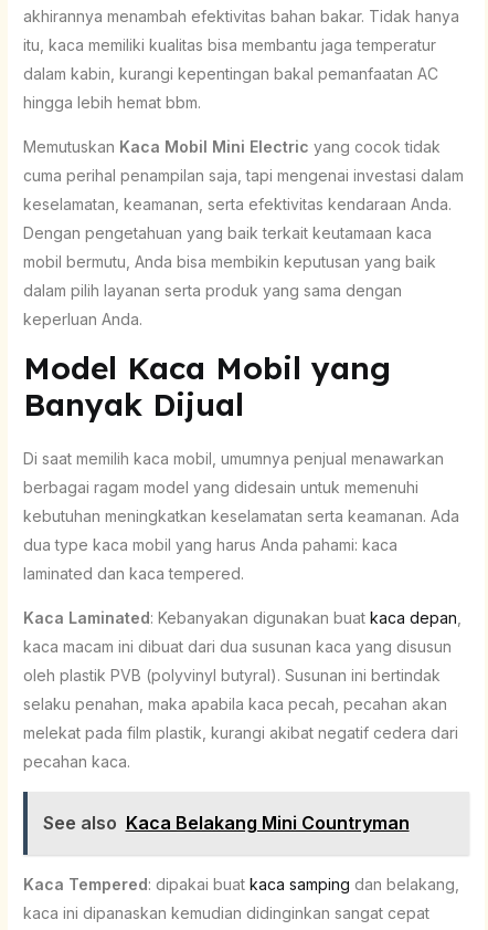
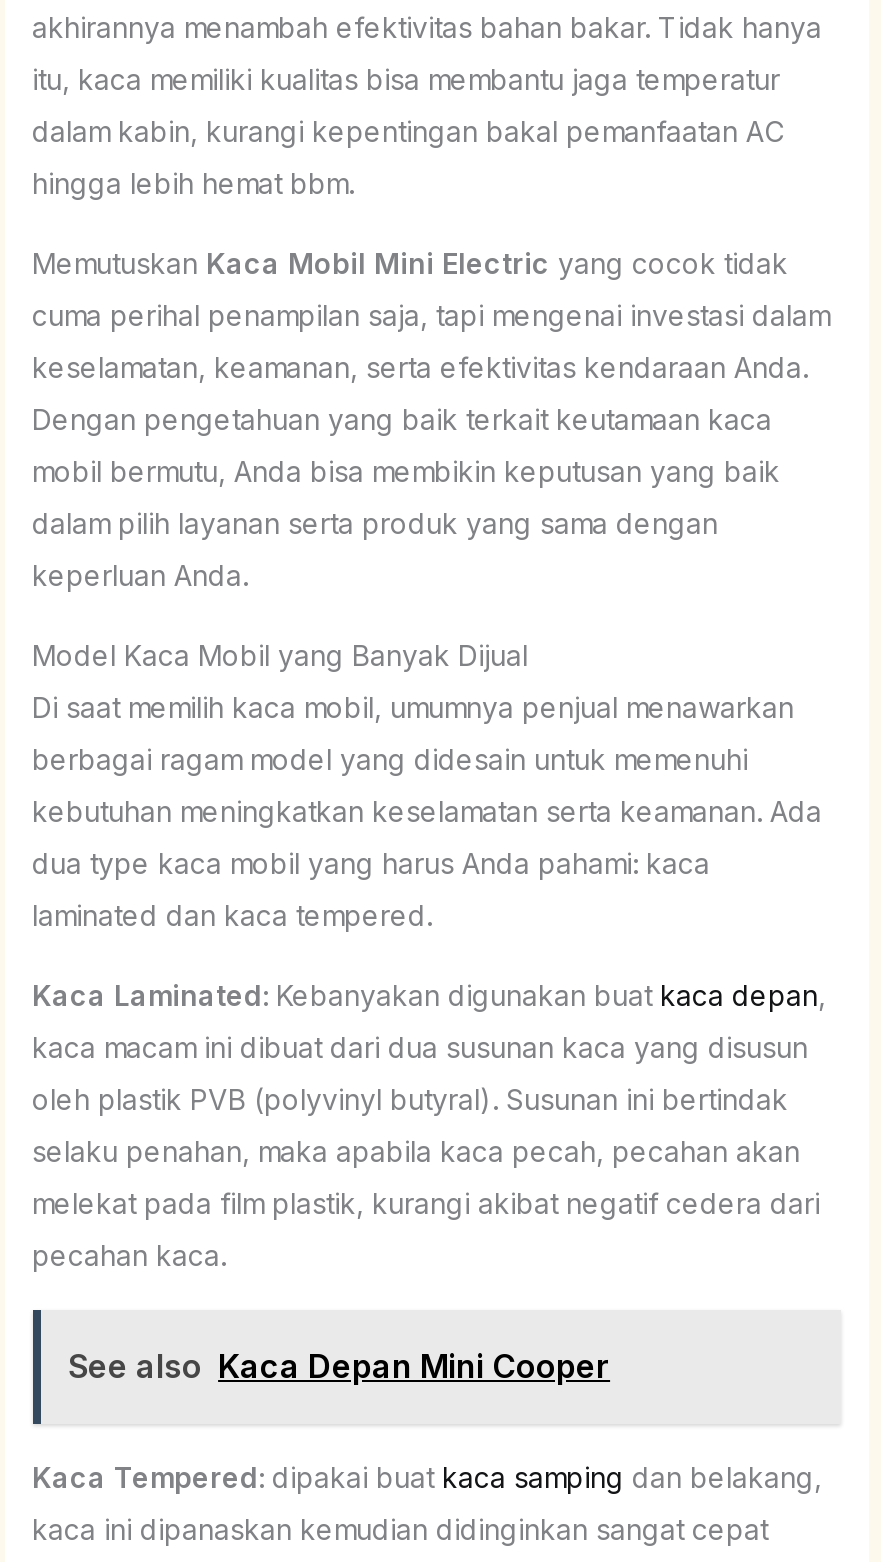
[43,811,409,833] See also Kaca Belakang Mini Countryman -> [68,1347,610,1387] See also Kaca Depan Mini Cooper

